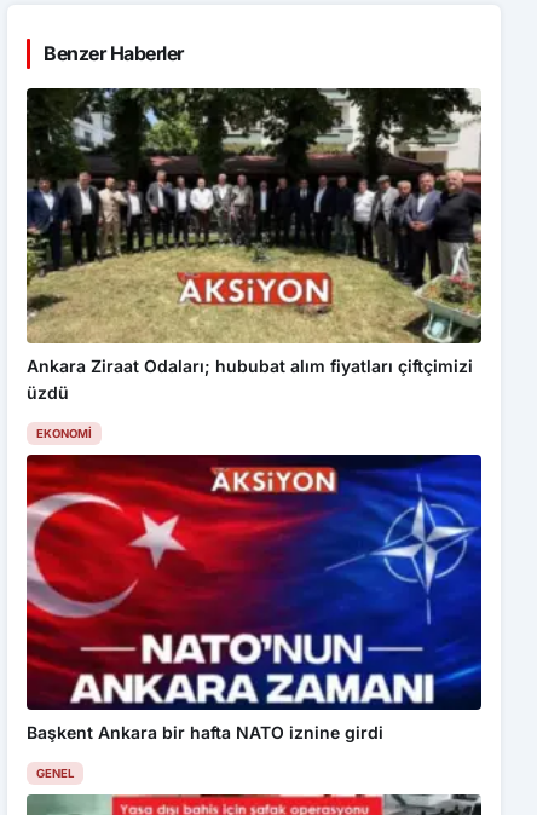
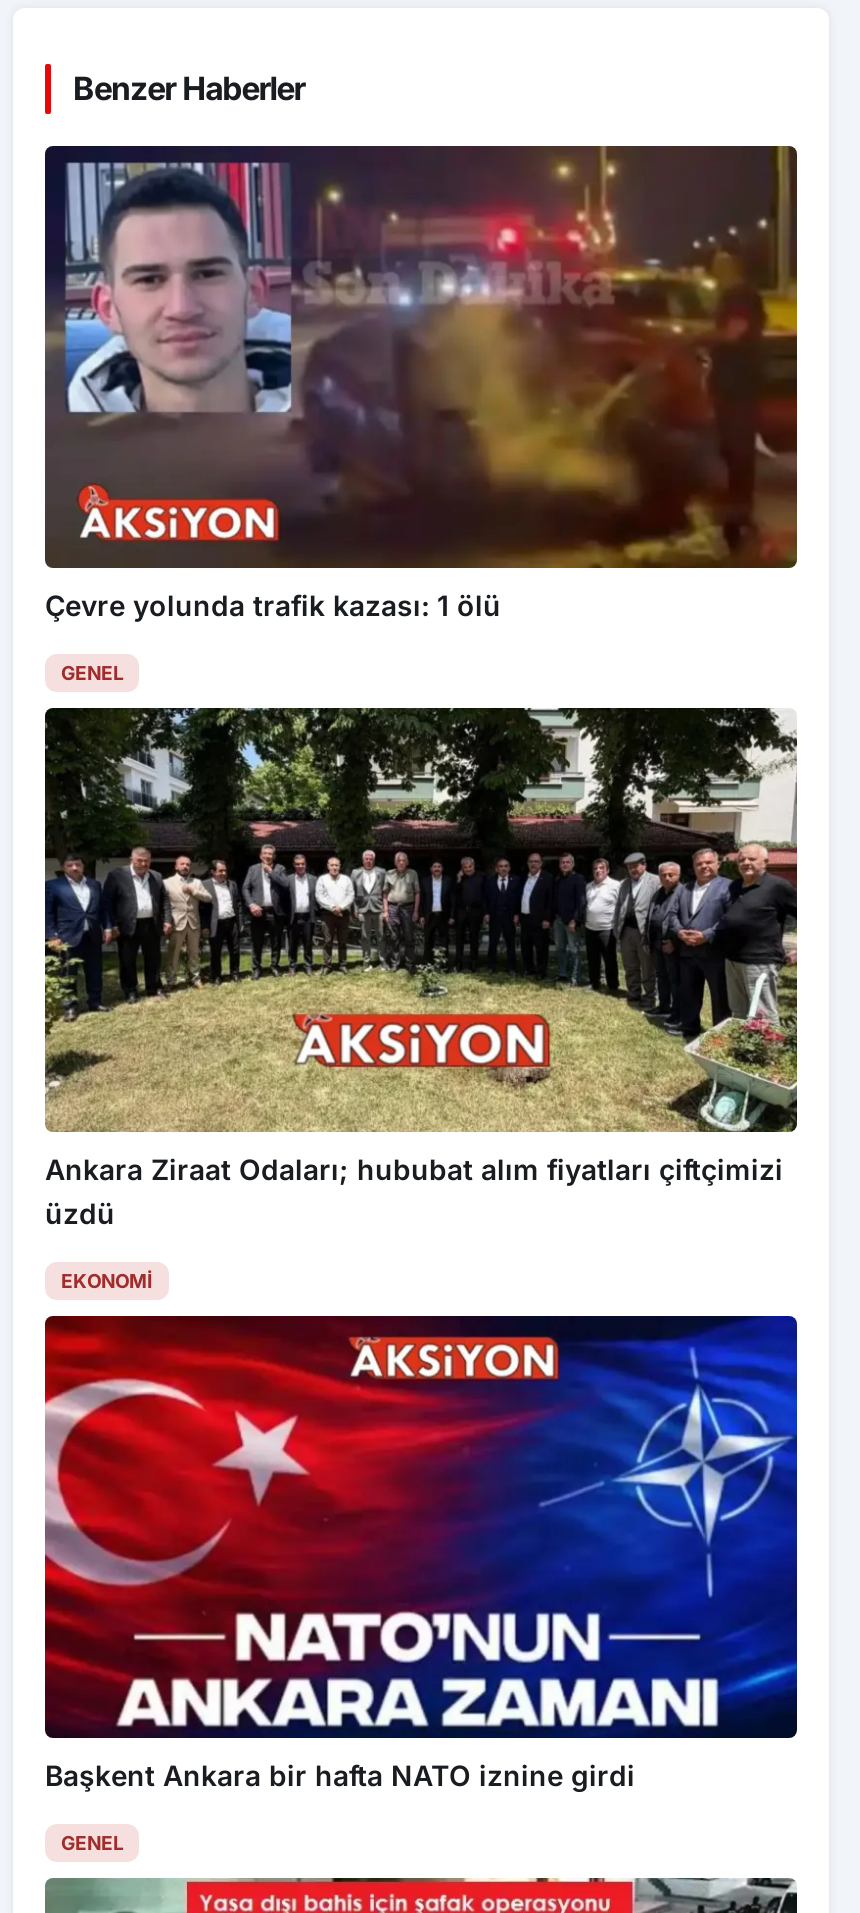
none -> [43,144,799,684] [image] | Çevre yolunda trafik kazası: 1 ölü | GENEL

